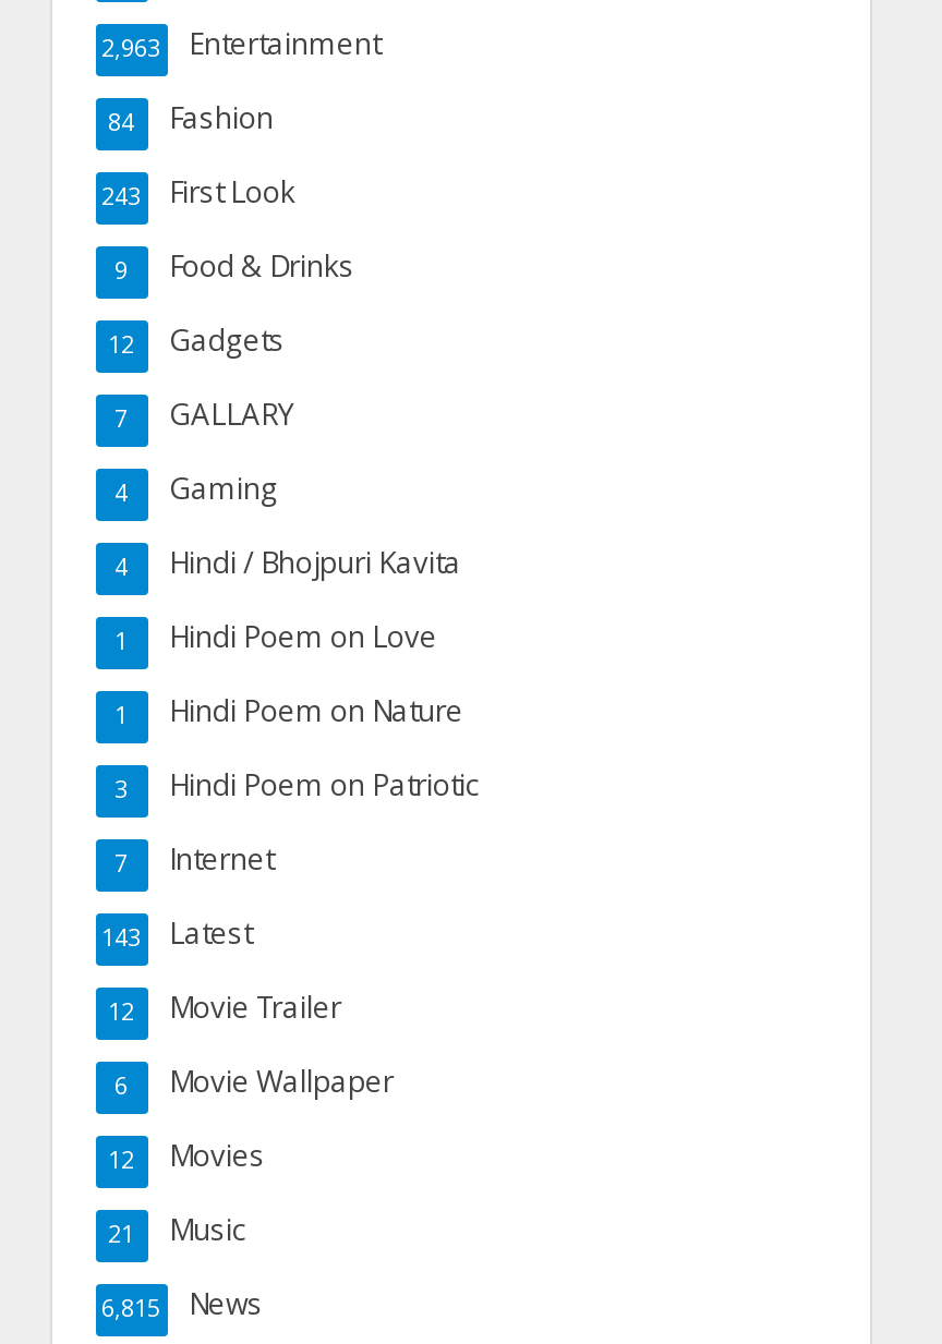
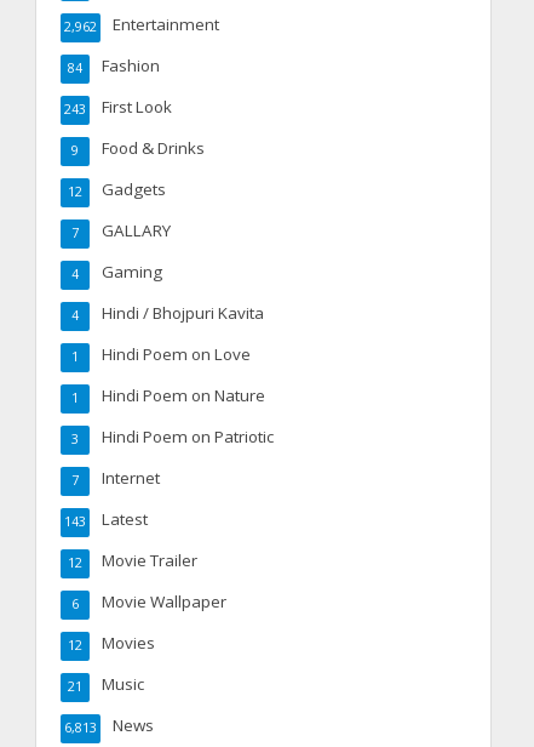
[101,24,381,63] 2,963 Entertainment -> [64,13,219,35] 2,962 Entertainment
[101,1284,263,1324] 6,815 News -> [64,714,153,736] 6,813 News

